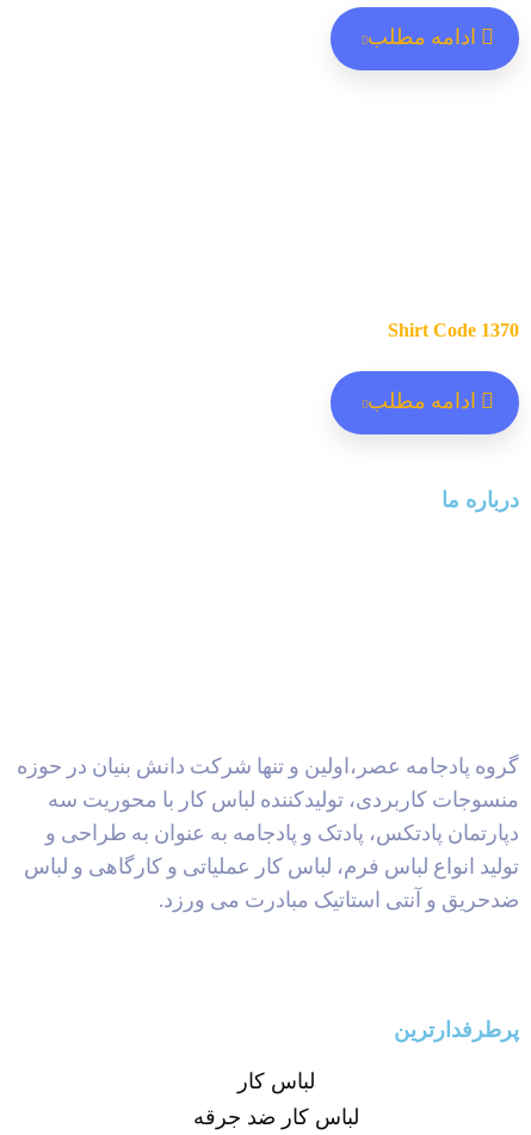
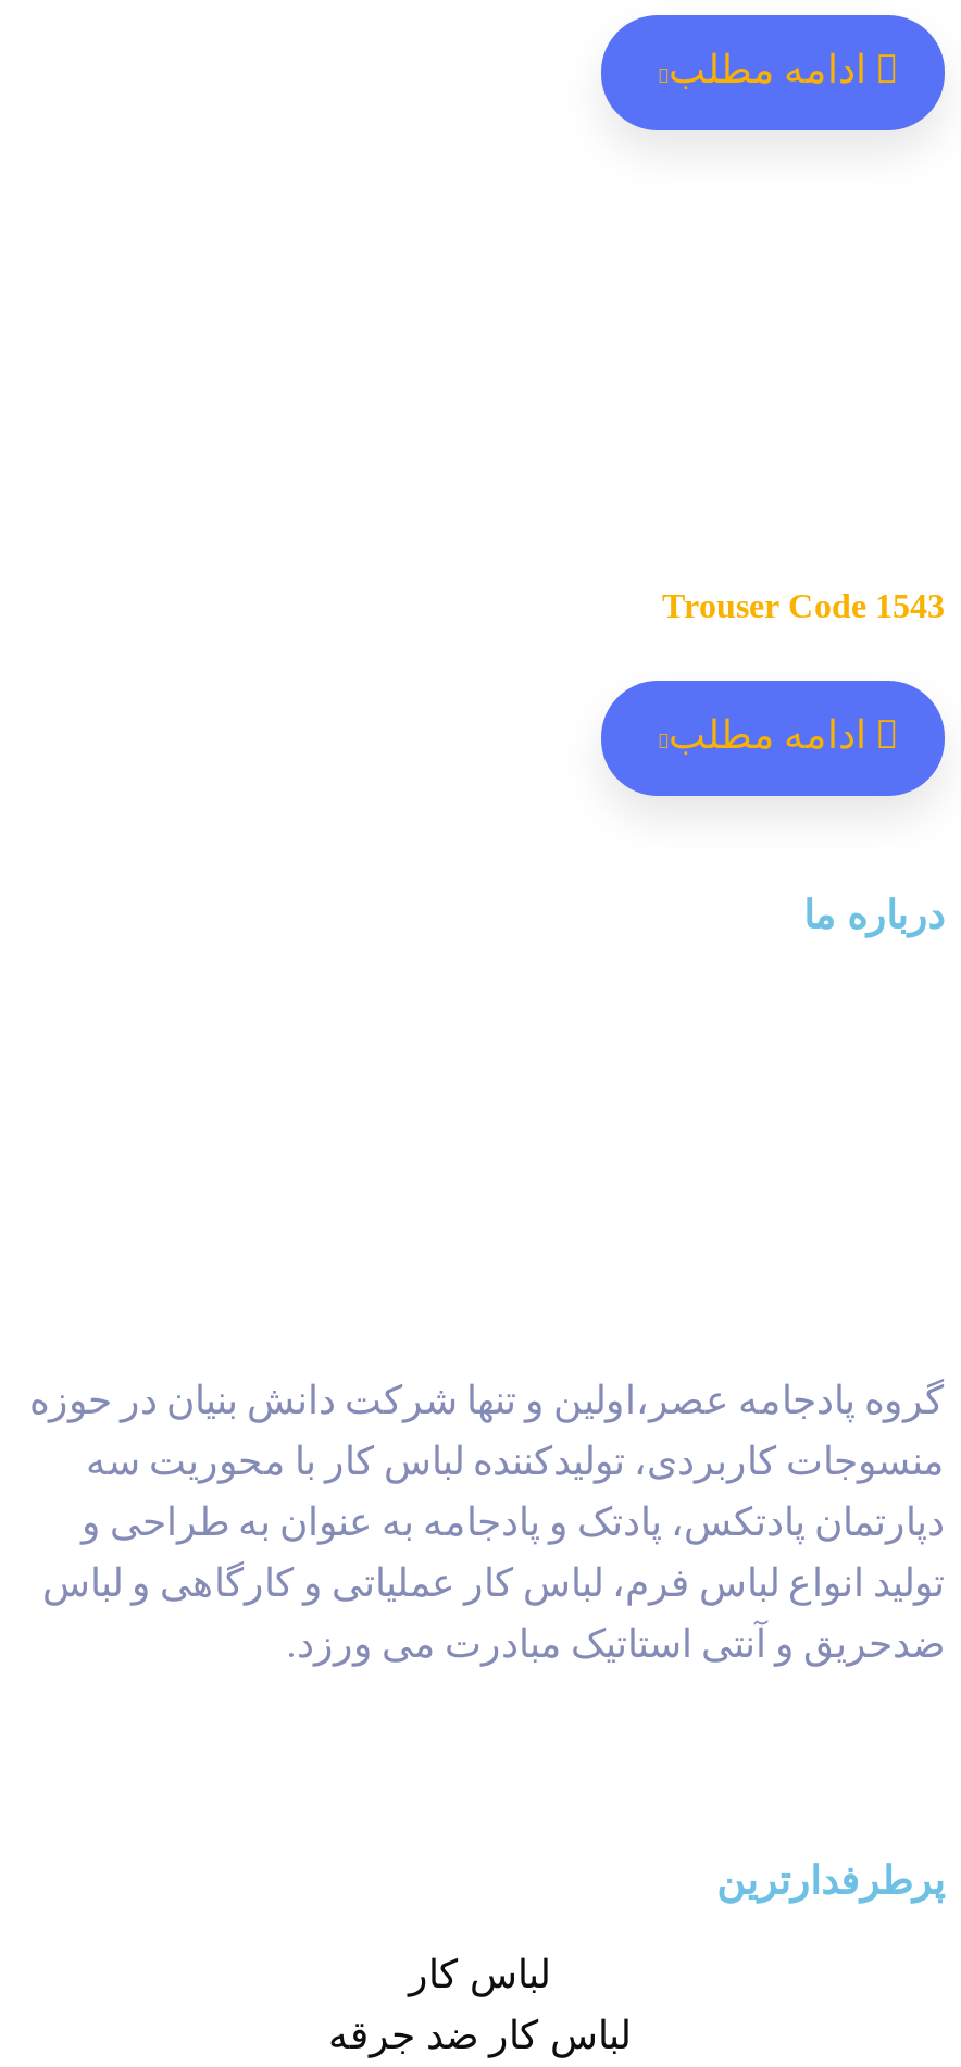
[388,320,519,340] Shirt Code 1370 -> [662,586,945,623] Trouser Code 1543

